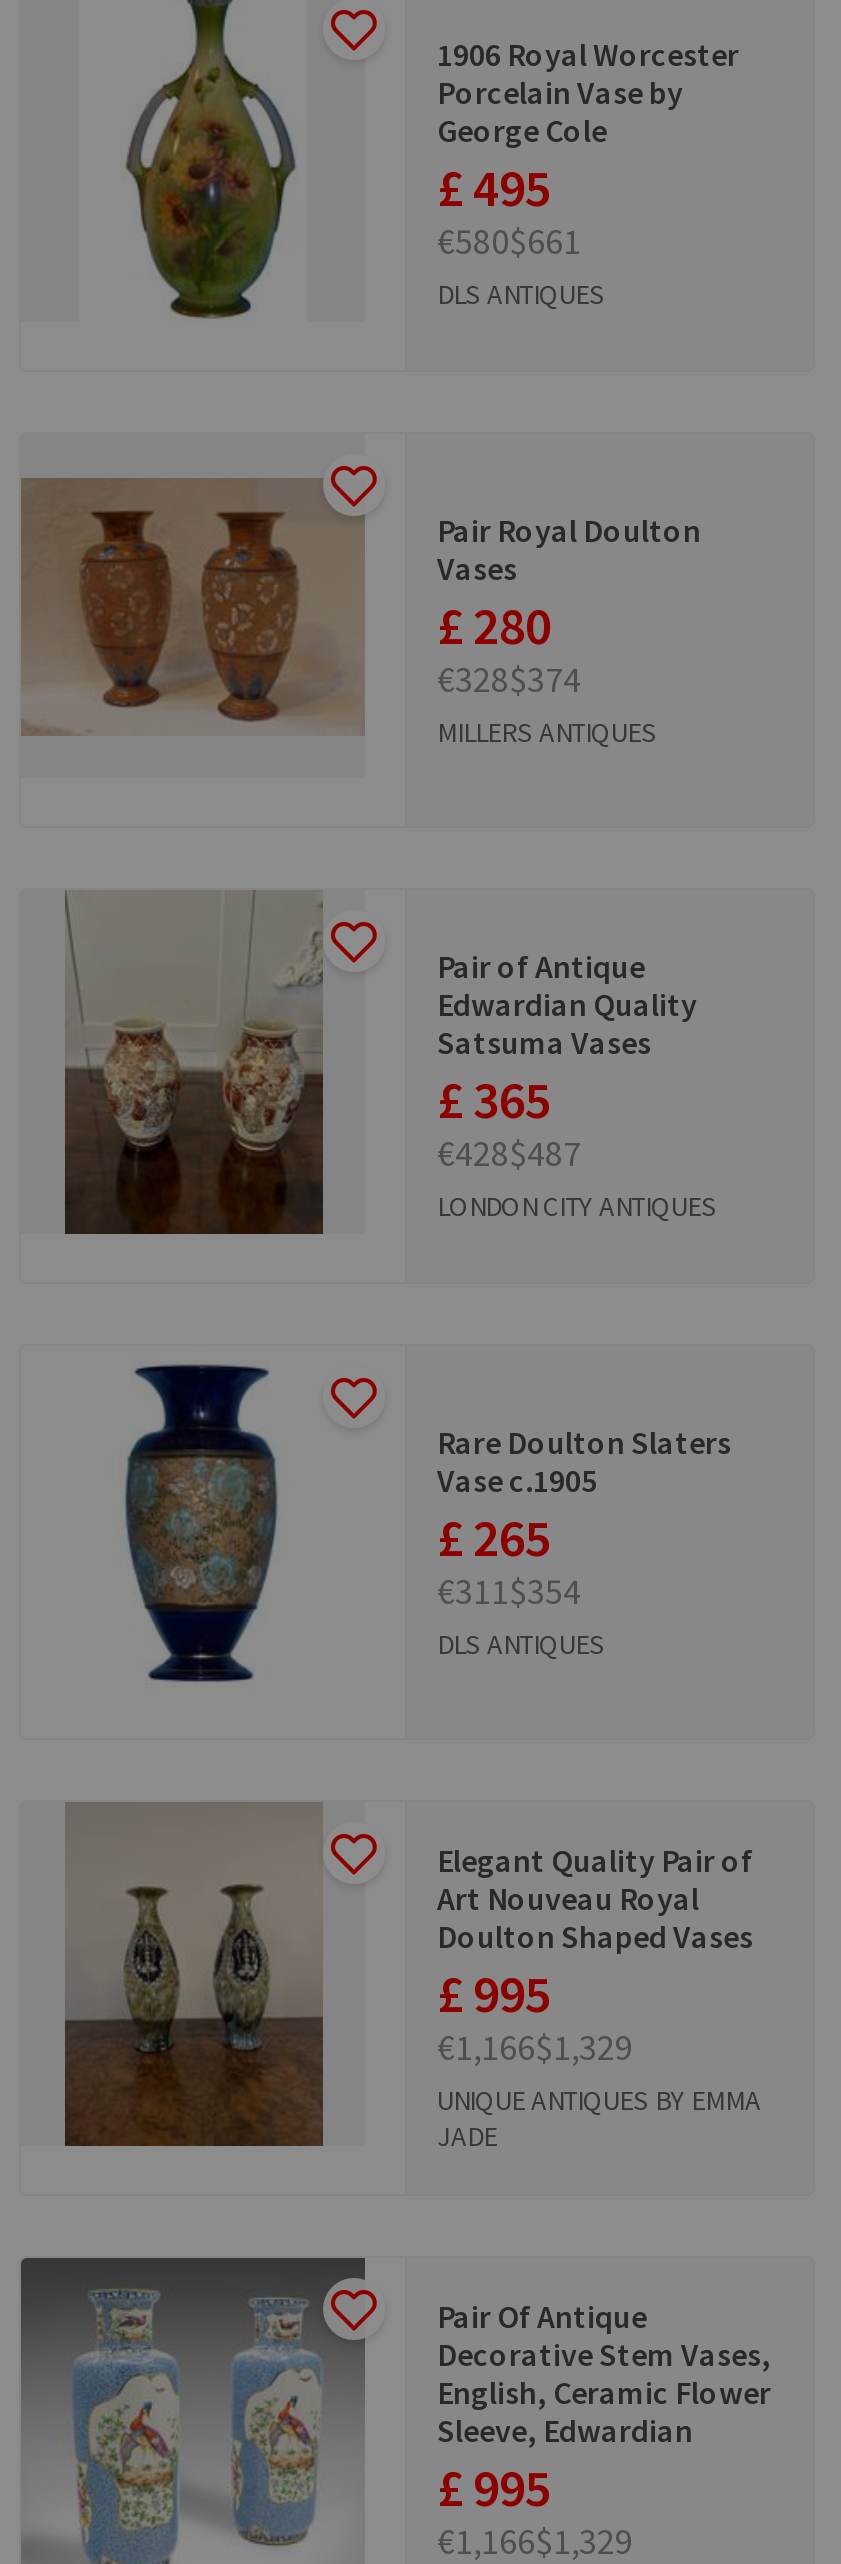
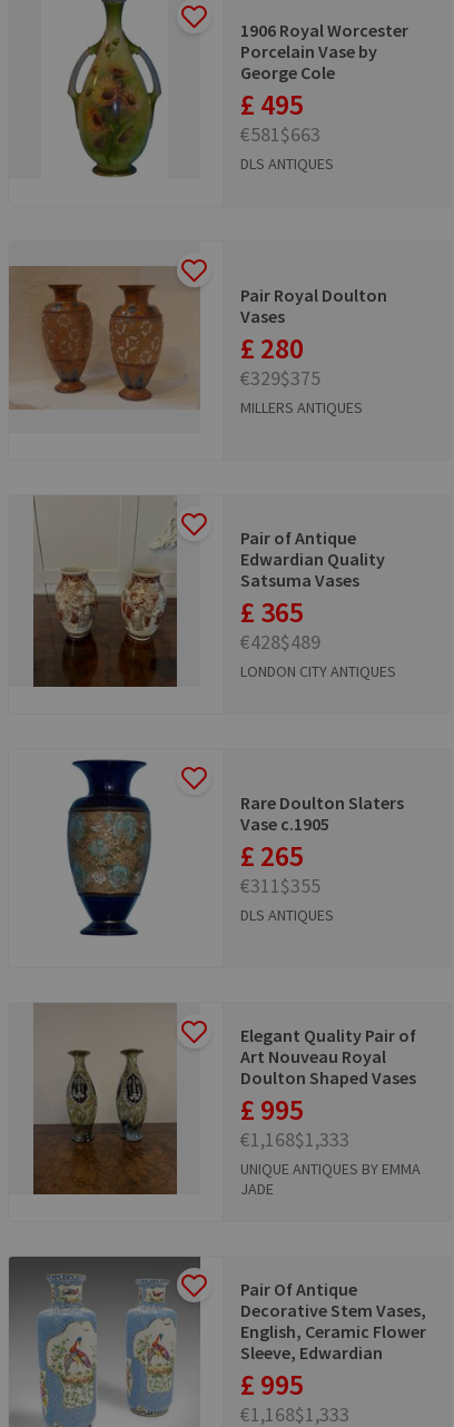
[437,218,581,264] €580$661 -> [240,121,320,147] €581$663
[437,655,581,701] €328$374 -> [240,365,320,390] €329$375
[437,1130,581,1176] €428$487 -> [240,629,320,655] €428$489
[437,1567,581,1613] €311$354 -> [240,872,320,898] €311$355
[437,2024,633,2070] €1,166$1,329 -> [240,1126,349,1152] €1,168$1,333
[437,2517,633,2563] €1,166$1,329 -> [240,1401,349,1426] €1,168$1,333

